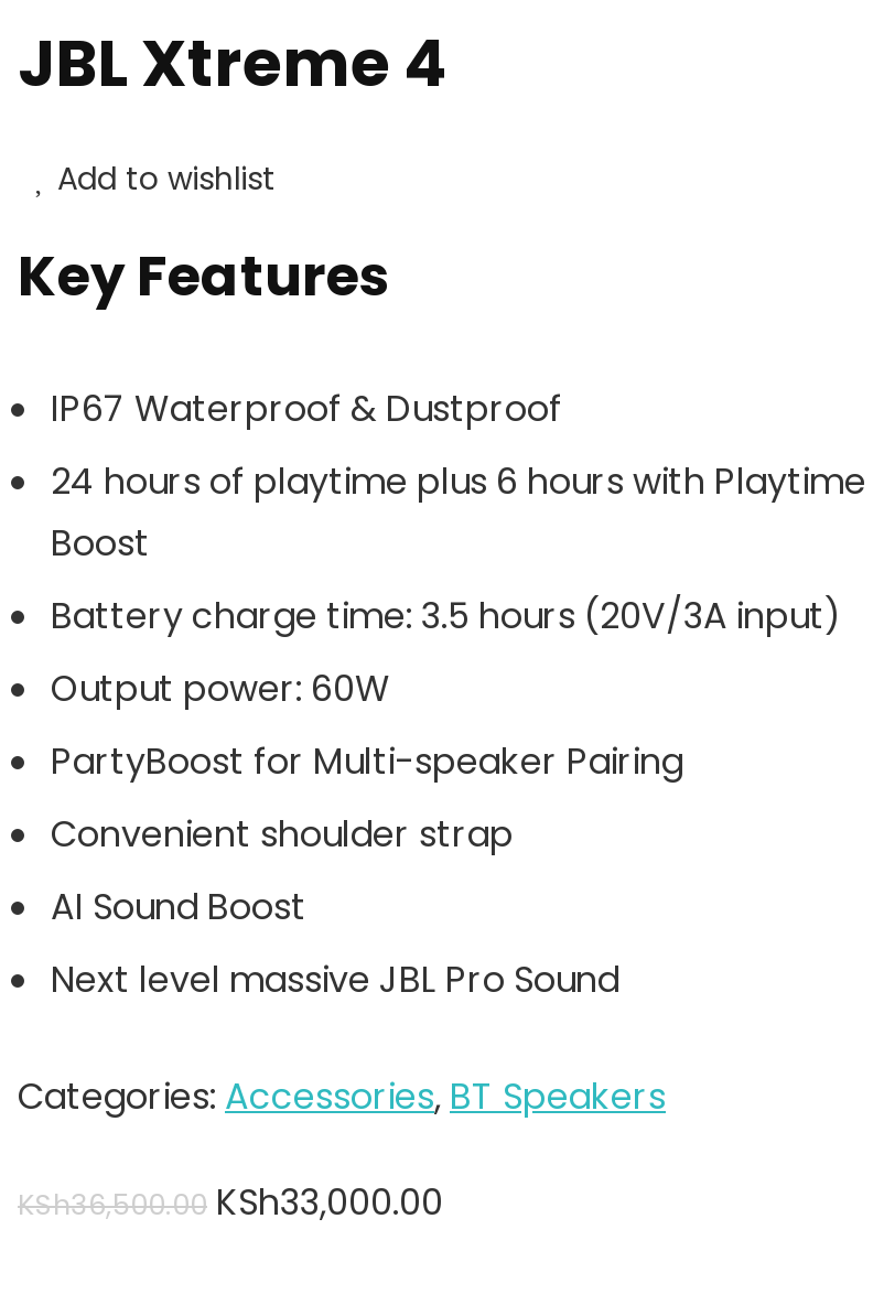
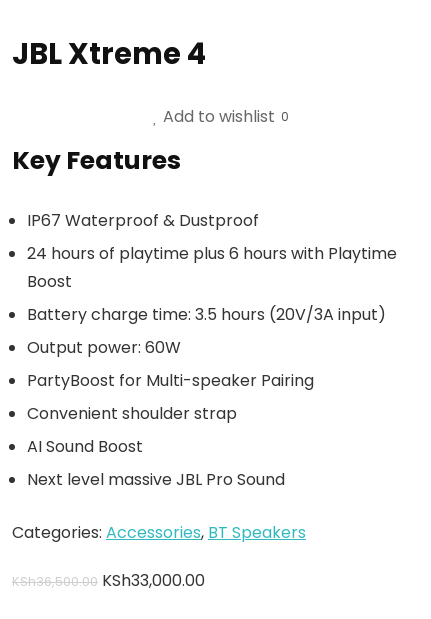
[57,157,276,201] Add to wishlist -> [163,105,289,128] Add to wishlist 0

